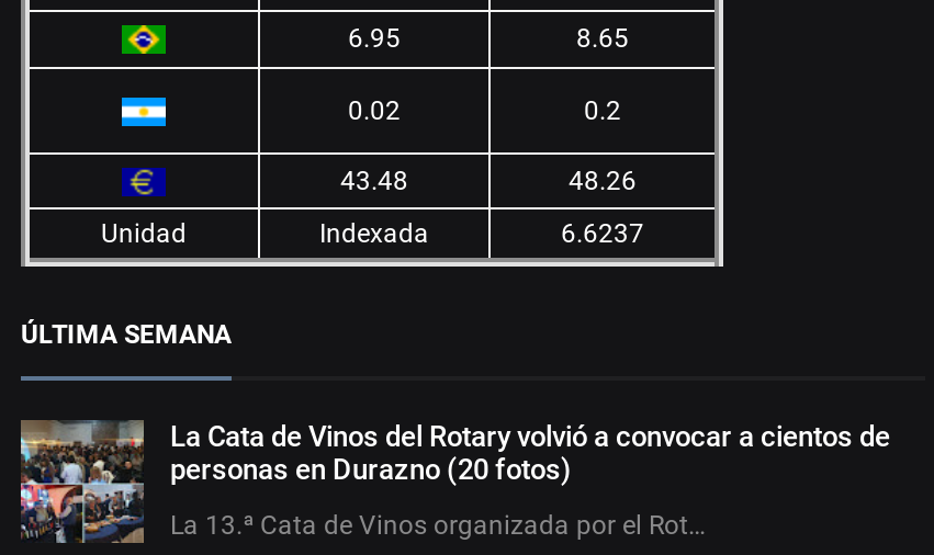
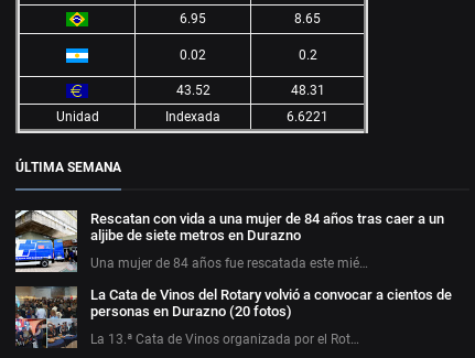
[340,165,408,196] 43.48 -> [176,82,210,98] 43.52
[569,165,637,196] 48.26 -> [290,82,325,98] 48.31
[561,218,644,249] 6.6237 -> [287,109,328,124] 6.6221
none -> [14,210,444,273] [image] | Rescatan con vida a una mujer de 84 años tras caer a un | aljibe de siete metros en Durazno | Una mujer de 84 años fue rescatada este mié…

